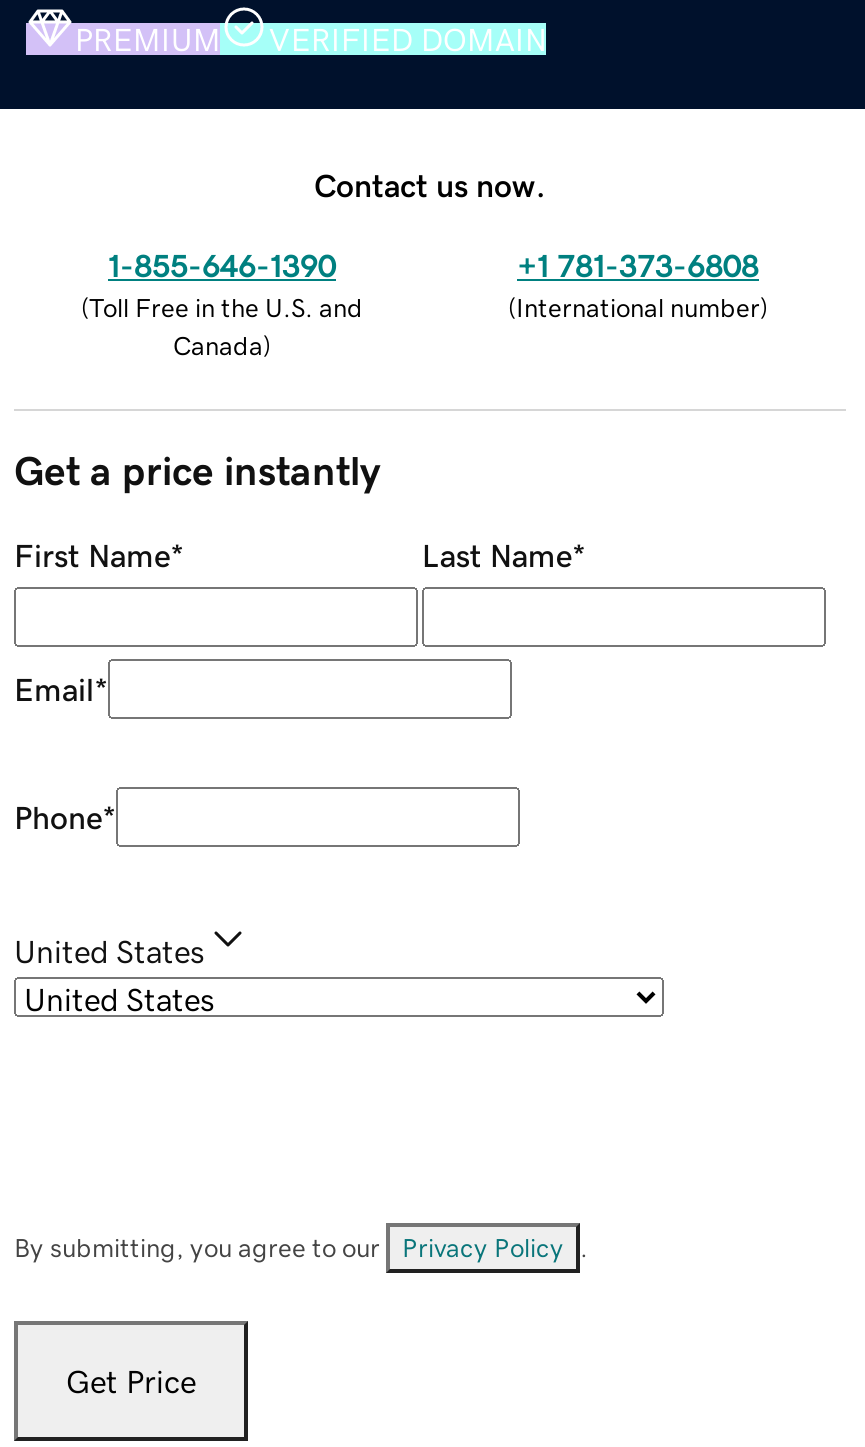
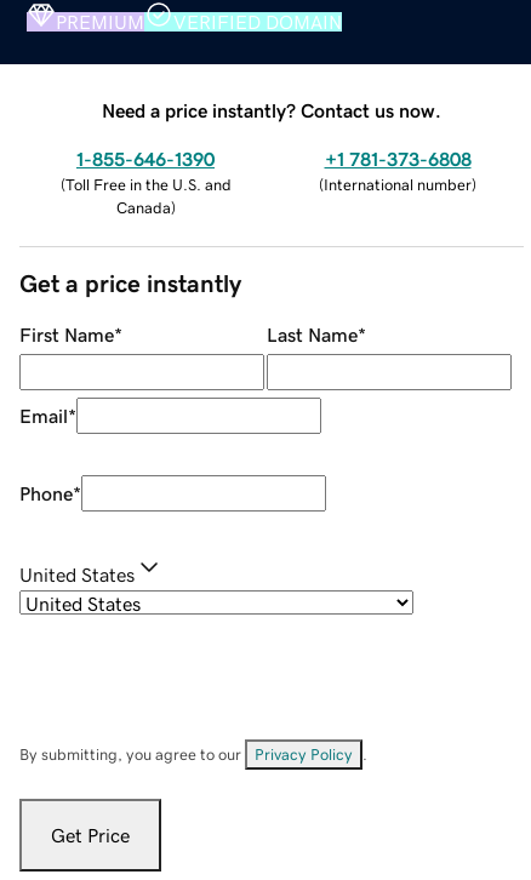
[314,168,546,200] Contact us now. -> [102,100,441,120] Need a price instantly? Contact us now.

